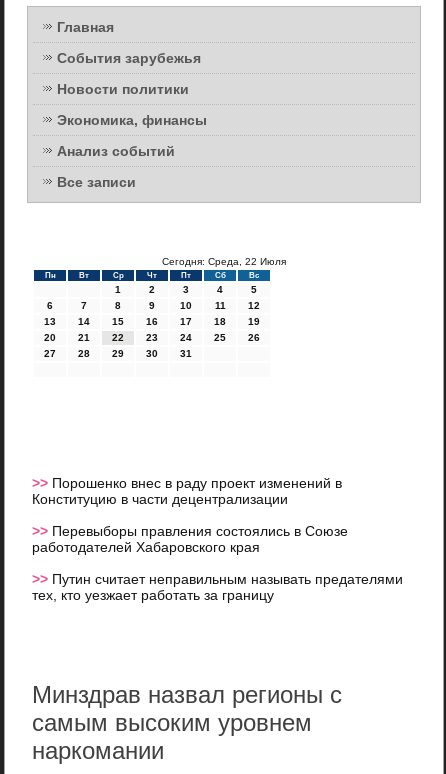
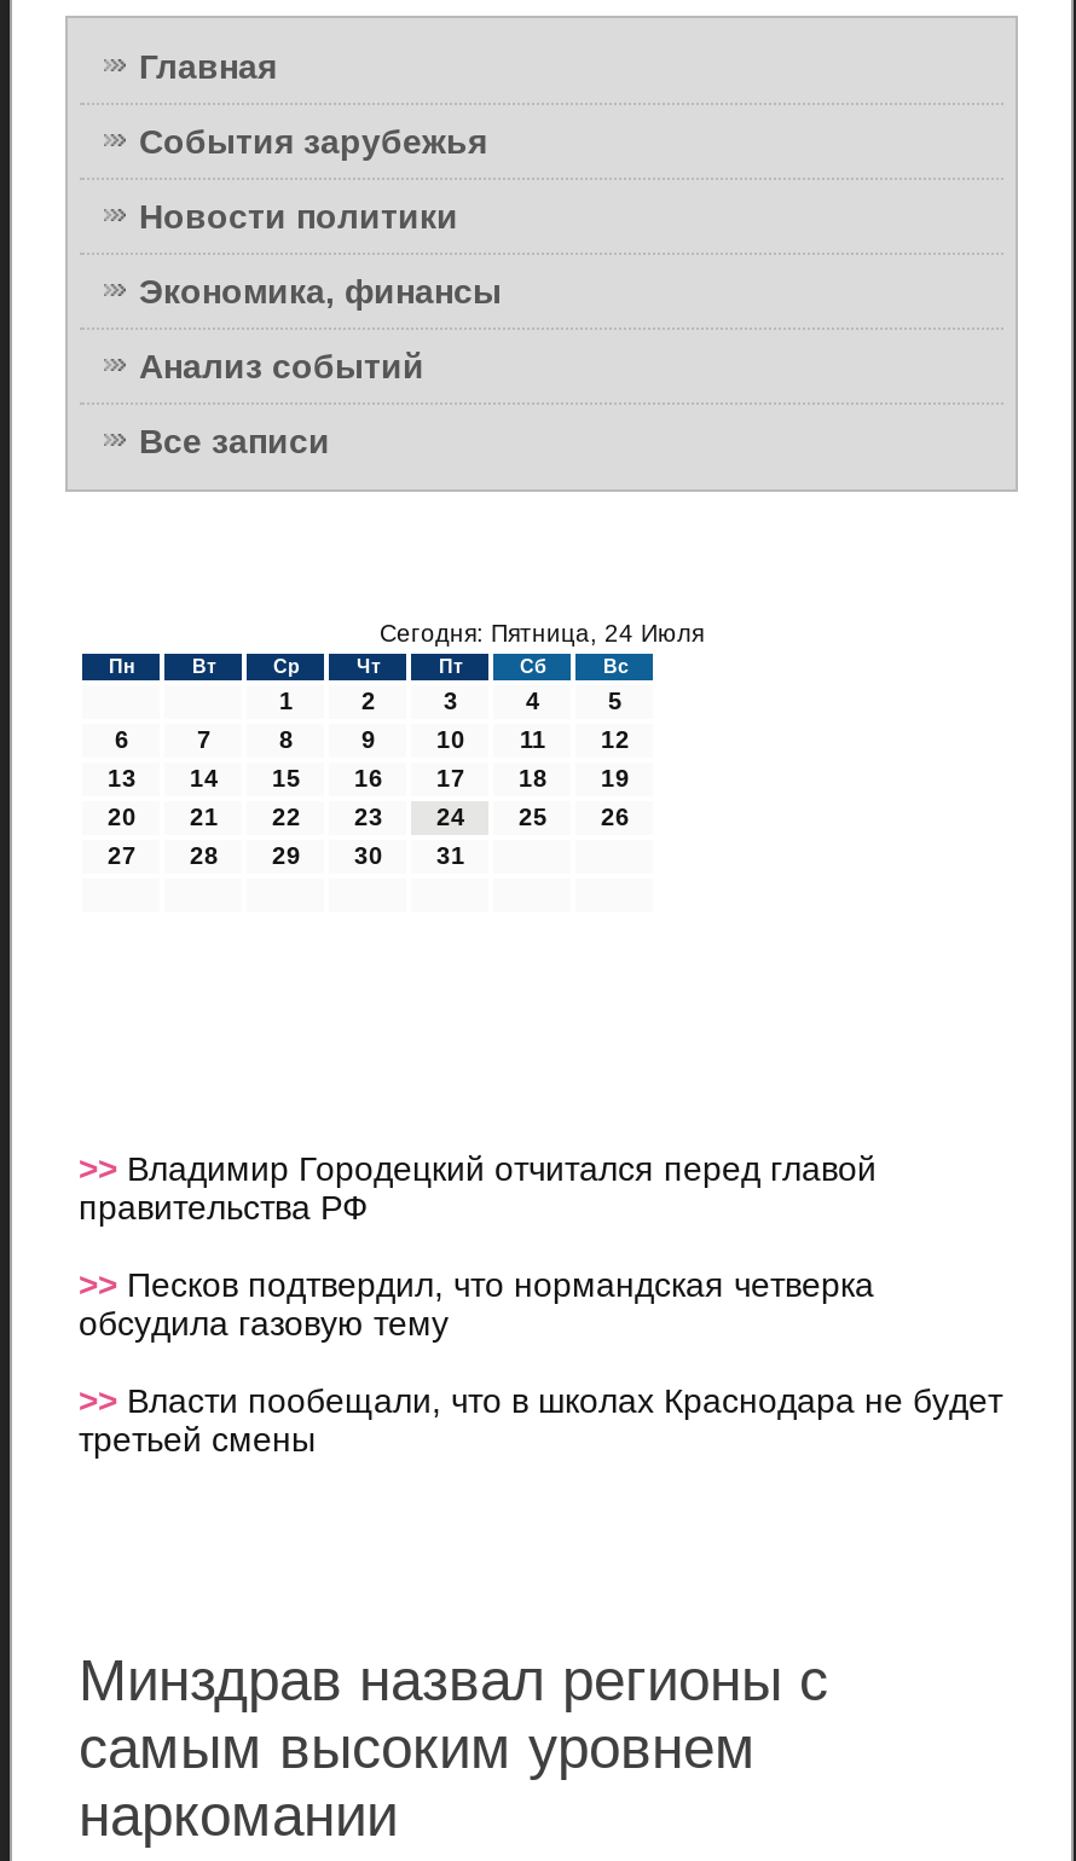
[162,256,286,267] Сегодня: Среда, 22 Июля -> [380,620,704,646] Сегодня: Пятница, 24 Июля
[32,475,342,507] >> Порошенко внес в раду проект изменений в | Конституцию в части децентрализации -> [79,1149,877,1226] >> Владимир Городецкий отчитался перед главой | правительства РФ
[32,523,348,555] >> Перевыборы правления состоялись в Союзе | работодателей Хабаровского края -> [79,1265,874,1342] >> Песков подтвердил, что нормандская четверка | обсудила газовую тему
[32,571,403,603] >> Путин считает неправильным называть предателями | тех, кто уезжает работать за границу -> [79,1381,1002,1458] >> Власти пообещали, что в школах Краснодара не будет | третьей смены

